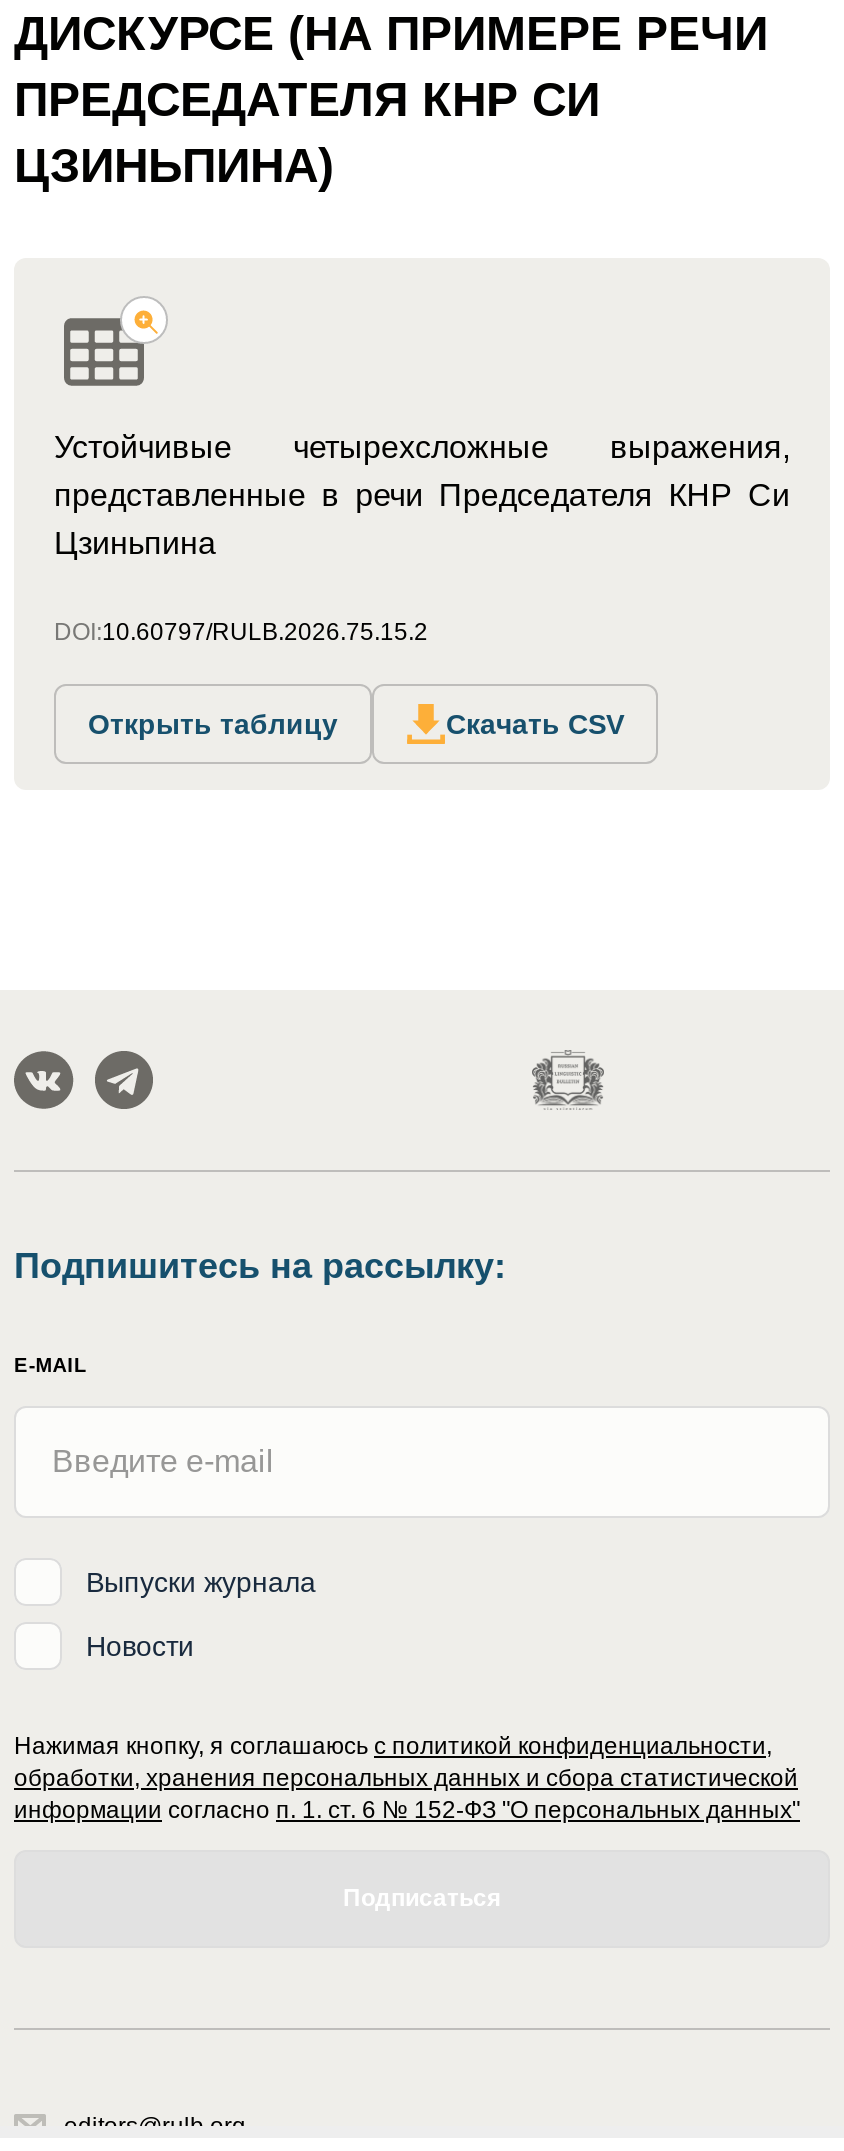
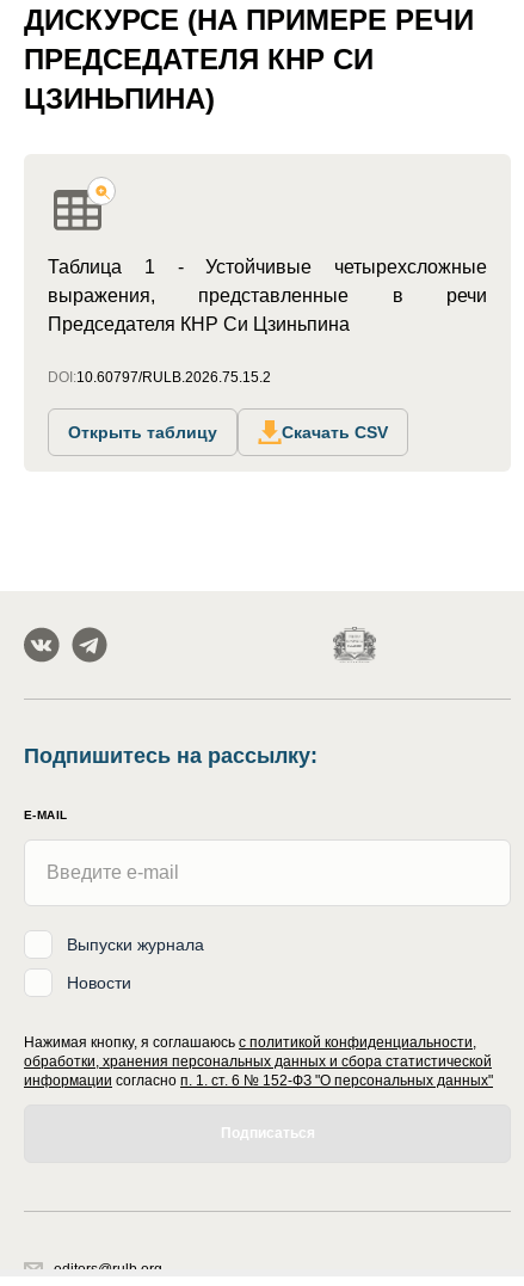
[54,430,790,560] Устойчивые четырехсложные выражения, | представленные в речи Председателя КНР Си | Цзиньпина -> [48,257,487,334] Таблица 1 - Устойчивые четырехсложные | выражения, представленные в речи | Председателя КНР Си Цзиньпина

